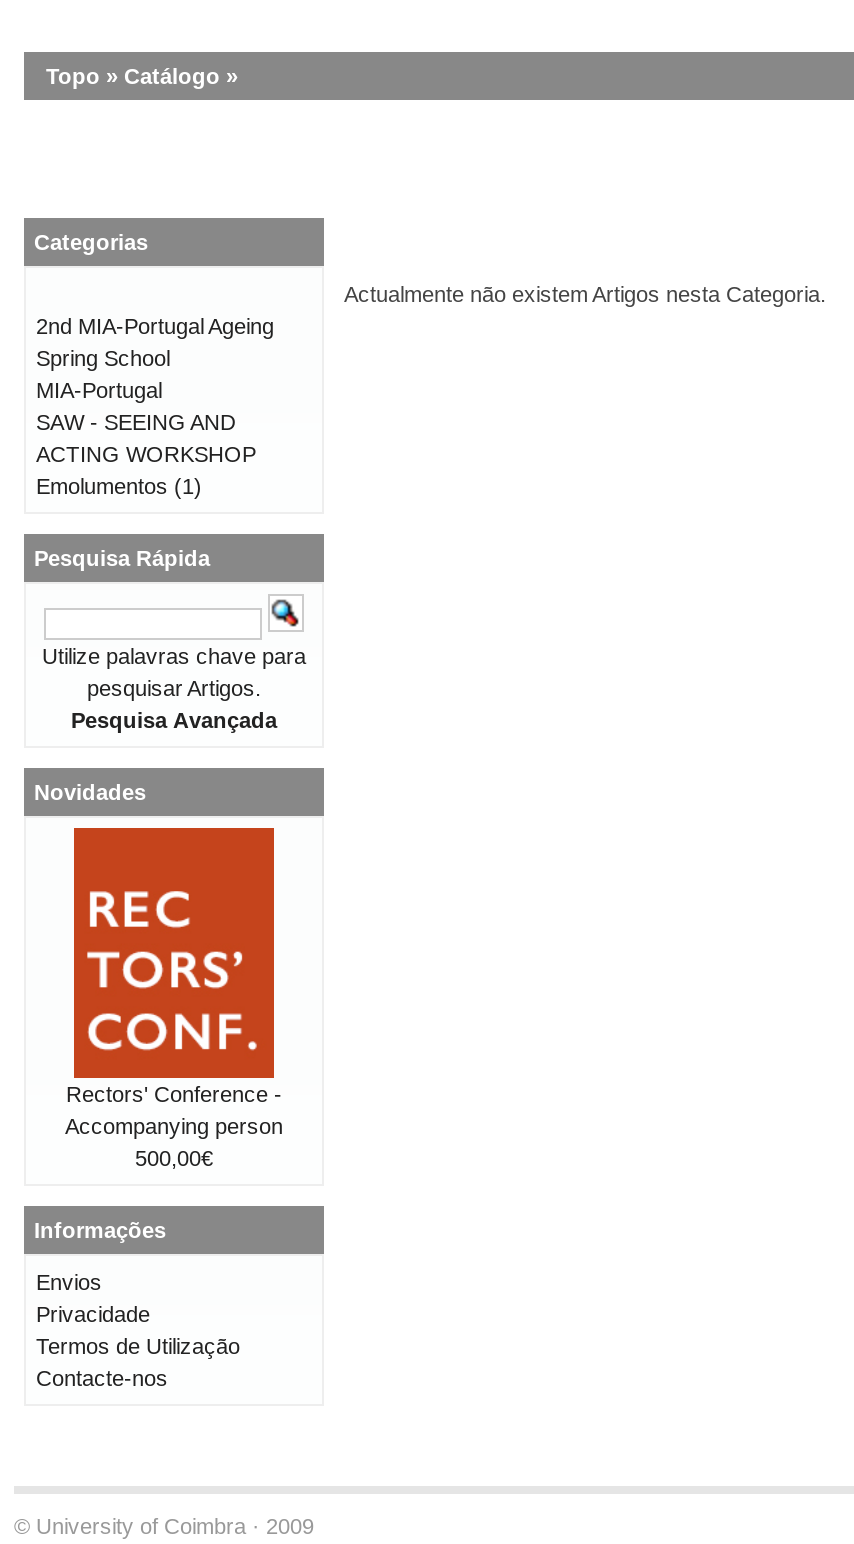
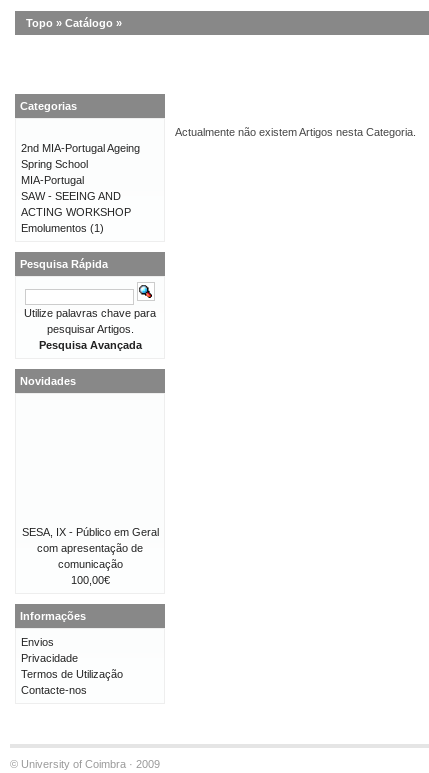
[72,826,276,1036] [image] -> none
[65,1082,283,1170] Rectors' Conference - | Accompanying person | 500,00€ -> [21,526,158,586] SESA, IX - Público em Geral | com apresentação de | comunicação | 100,00€

